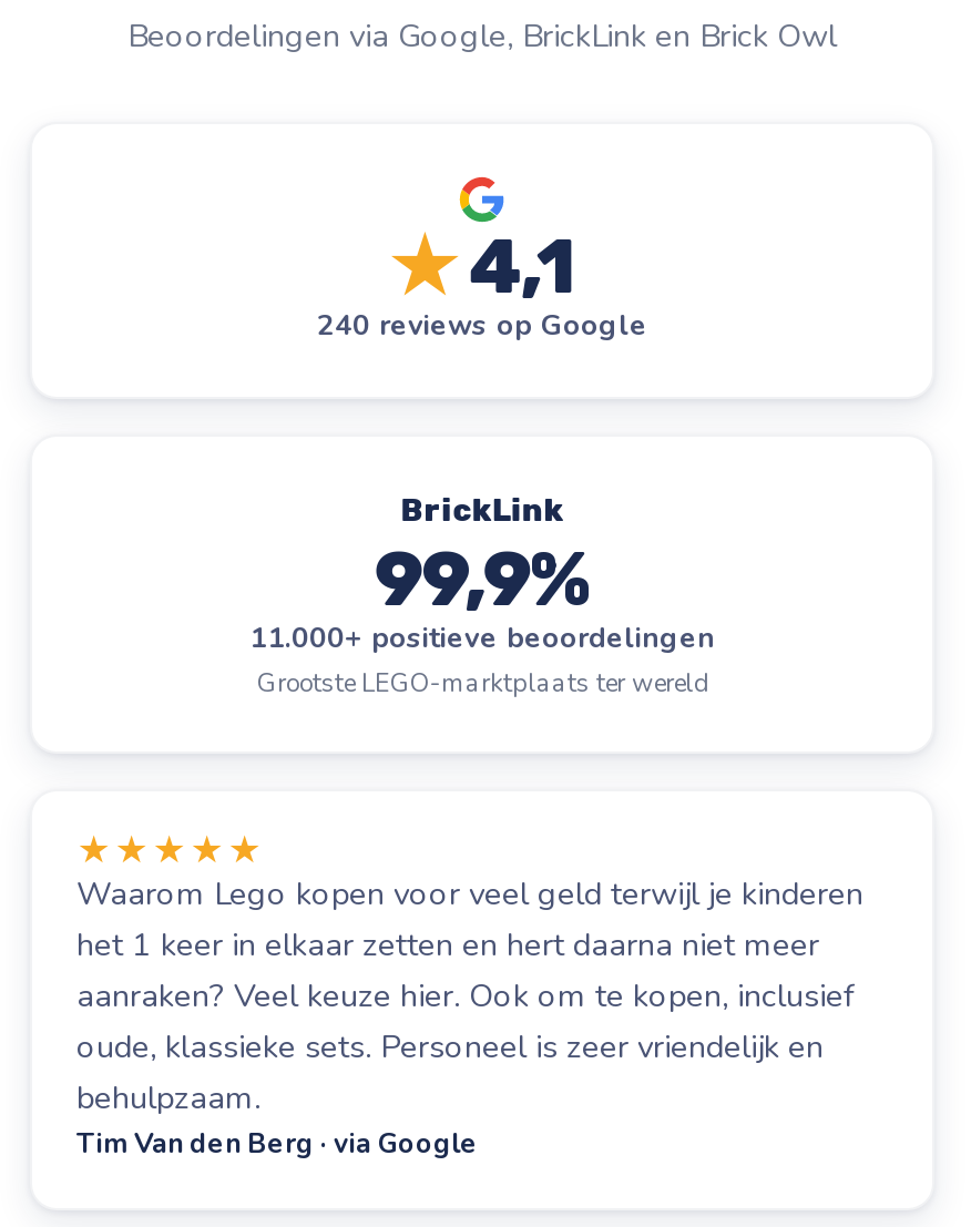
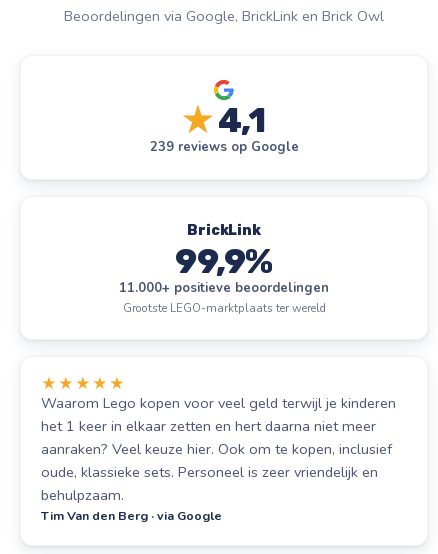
[317,305,647,345] 240 reviews op Google -> [149,138,298,156] 239 reviews op Google

